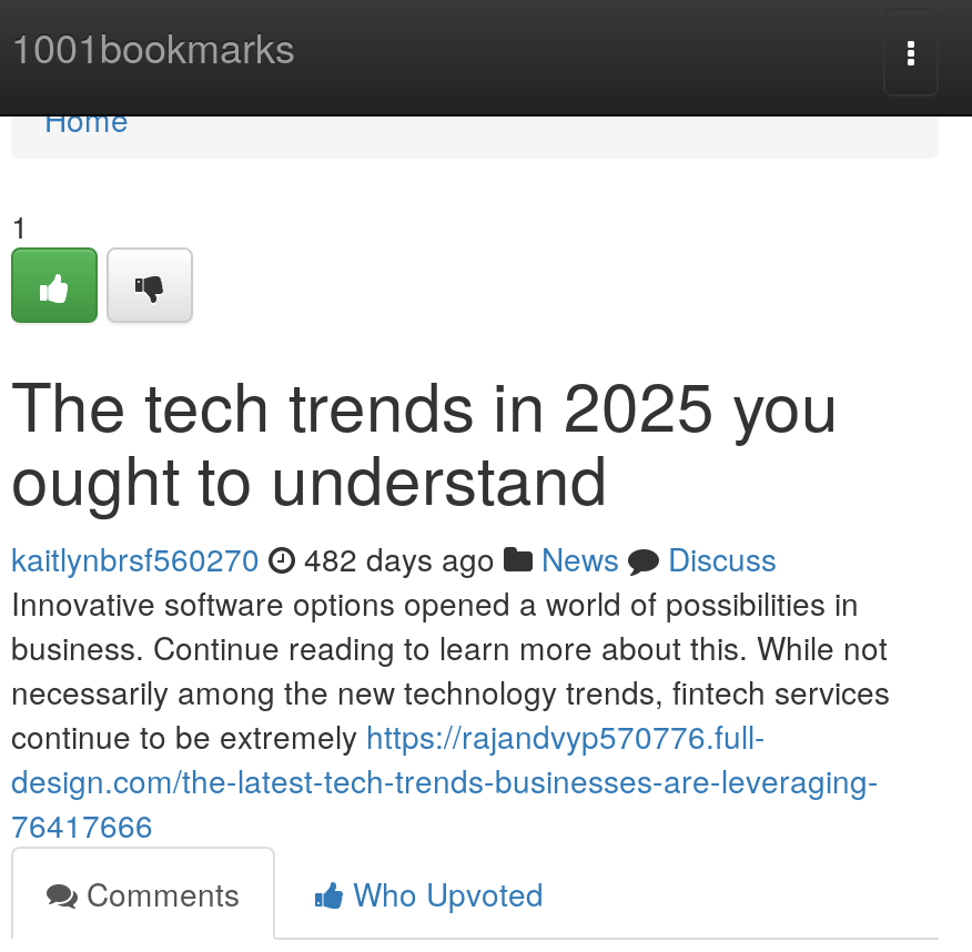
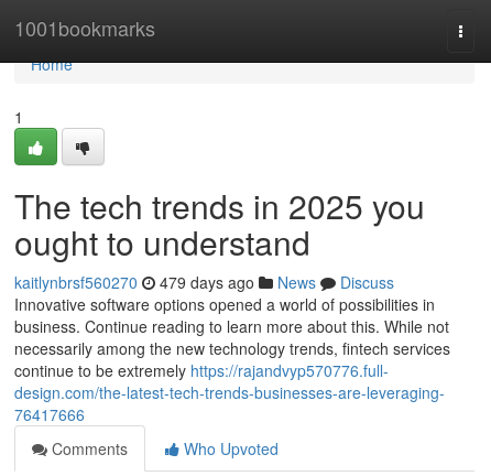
[11,536,777,580] kaitlynbrsf560270 482 days ago News Discuss -> [14,271,394,293] kaitlynbrsf560270 479 days ago News Discuss

